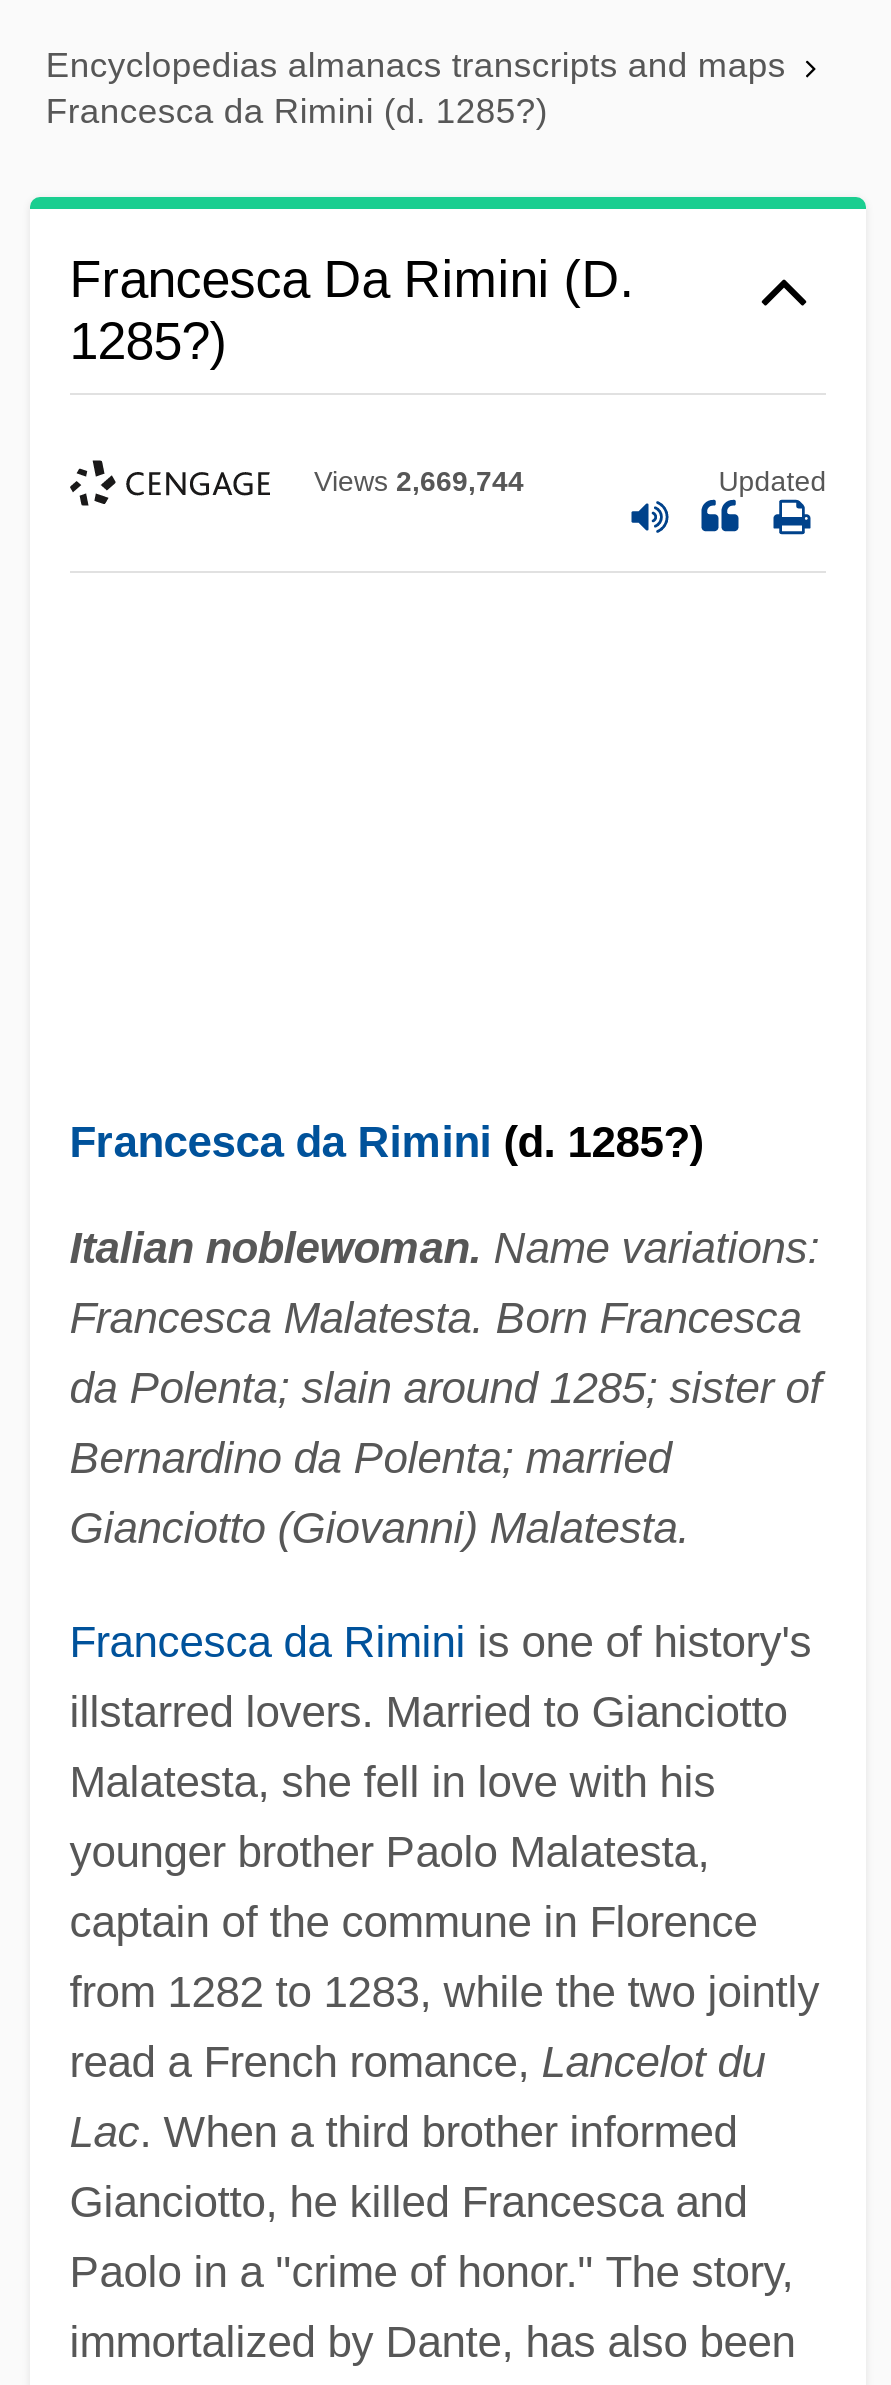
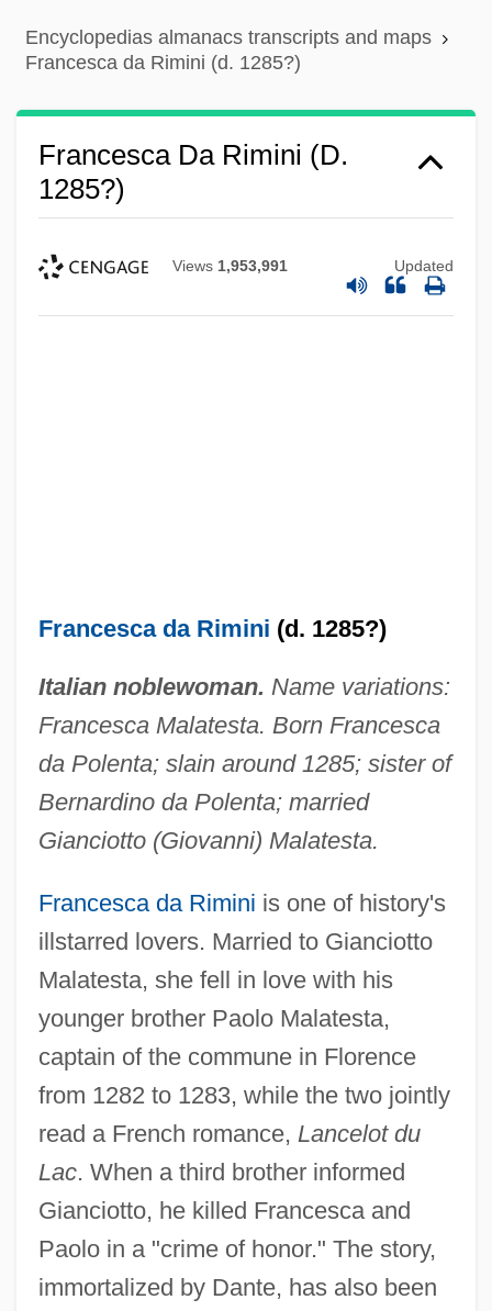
[314,466,524,498] Views 2,669,744 -> [172,257,288,275] Views 1,953,991

